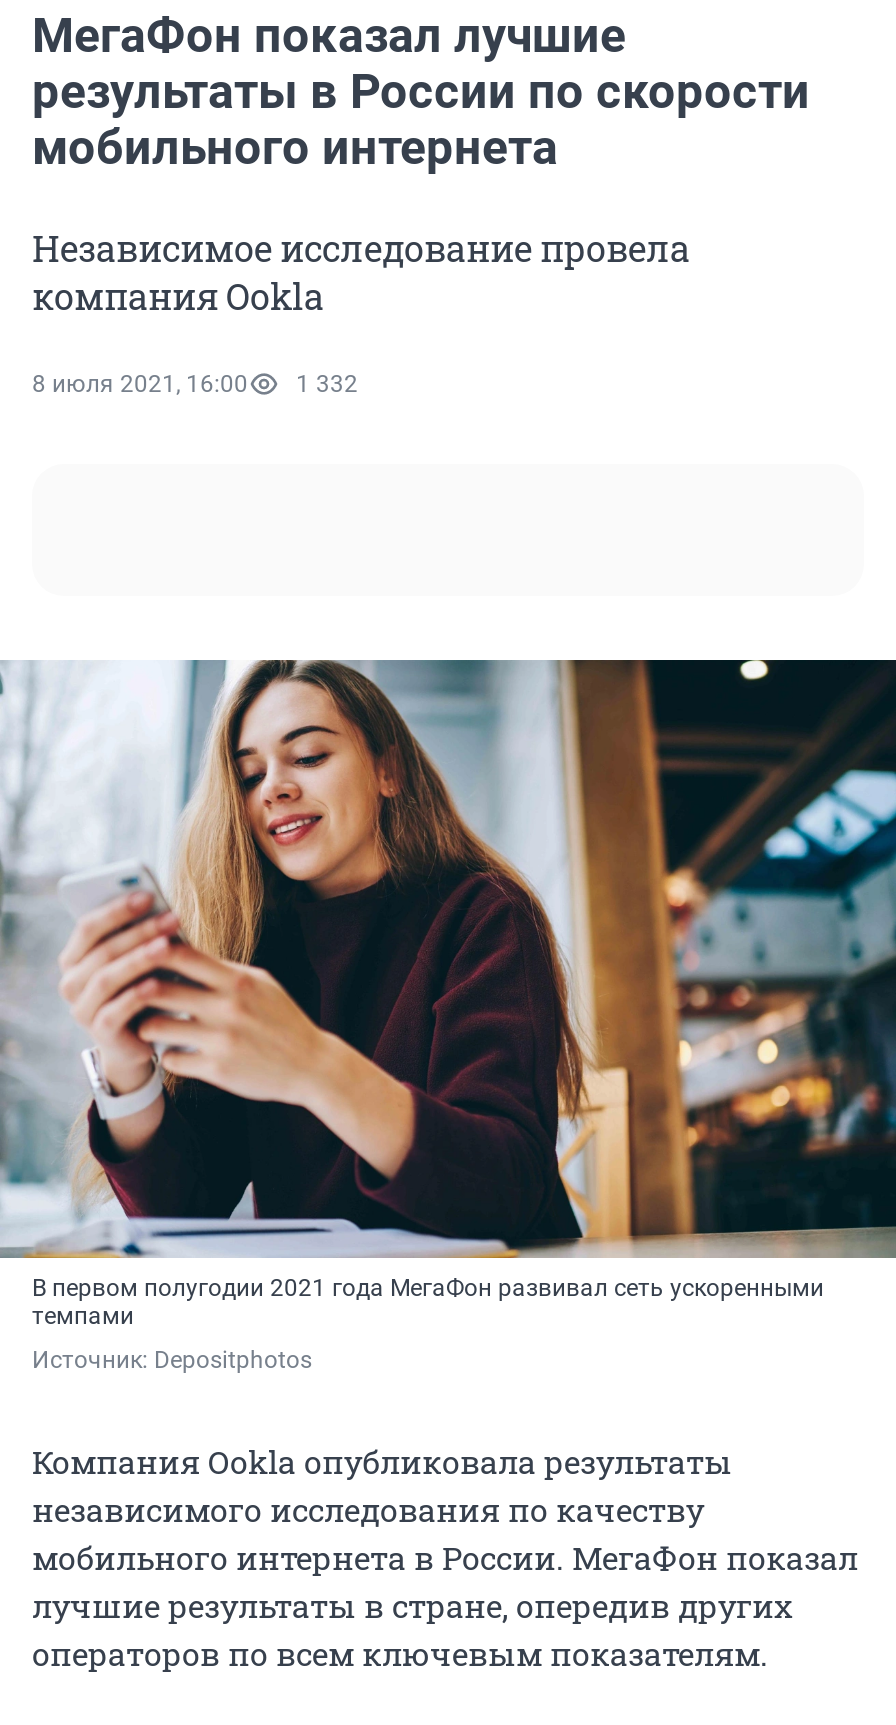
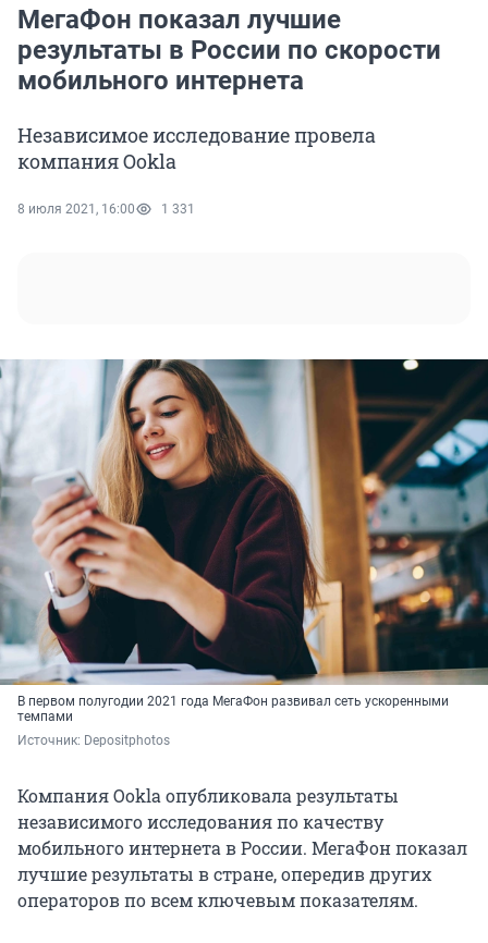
[32,370,358,398] 8 июля 2021, 16:00 1 332 -> [17,202,195,217] 8 июля 2021, 16:00 1 331

